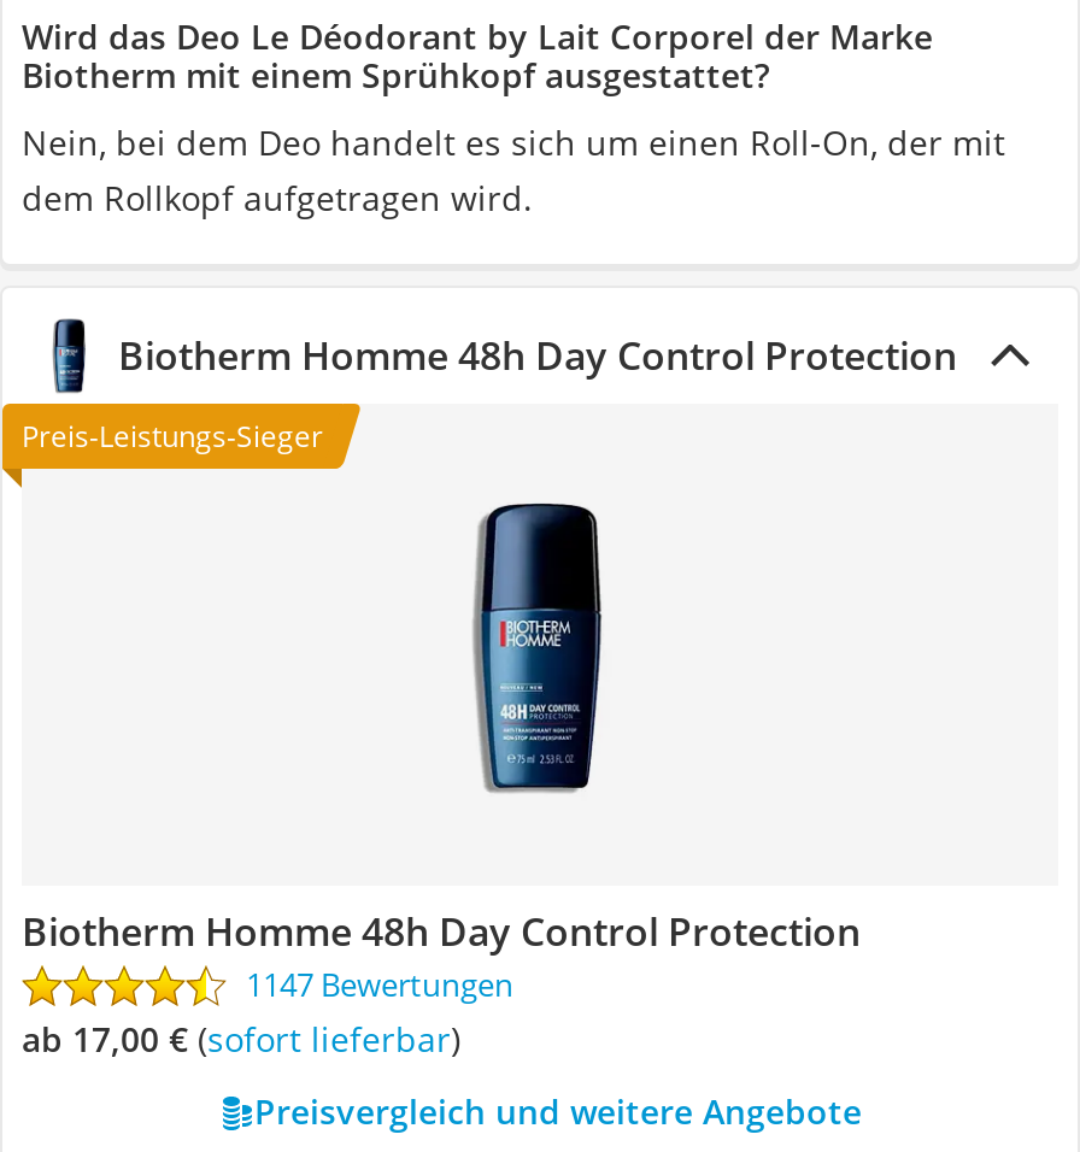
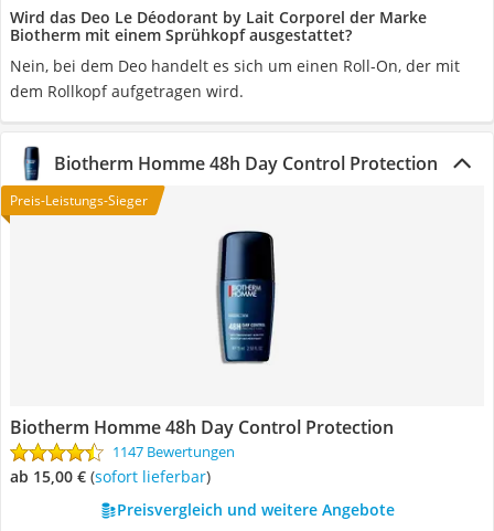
[22,1016,460,1062] ab 17,00 €( Sofort lieferbar) -> [10,466,211,487] ab 15,00 €( Sofort lieferbar)

